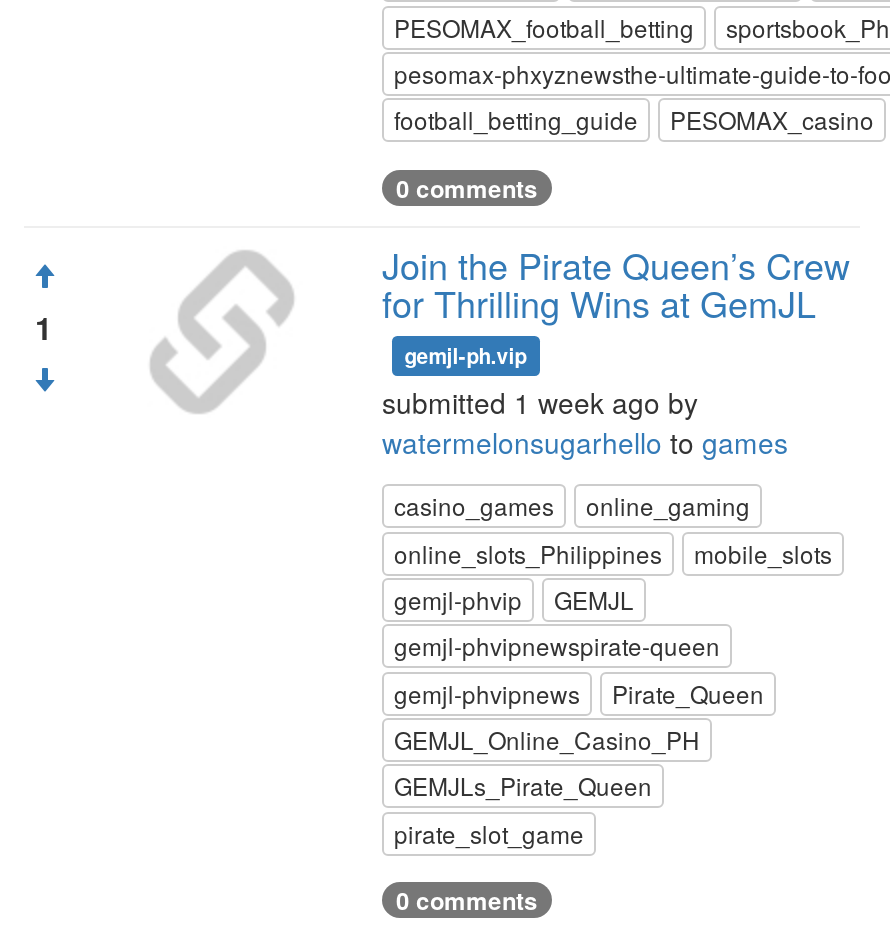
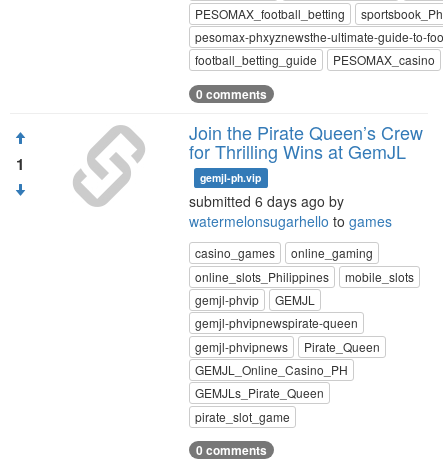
[382,382,698,422] submitted 1 week ago by -> [189,191,344,211] submitted 6 days ago by

